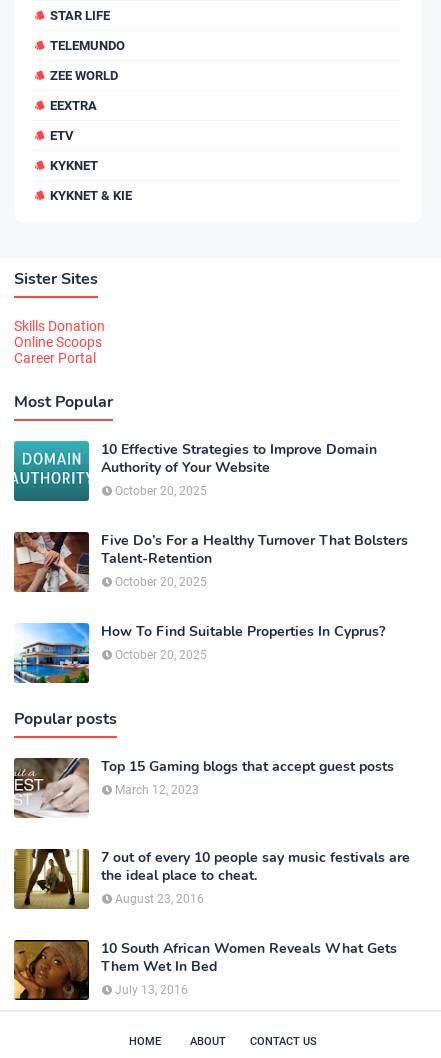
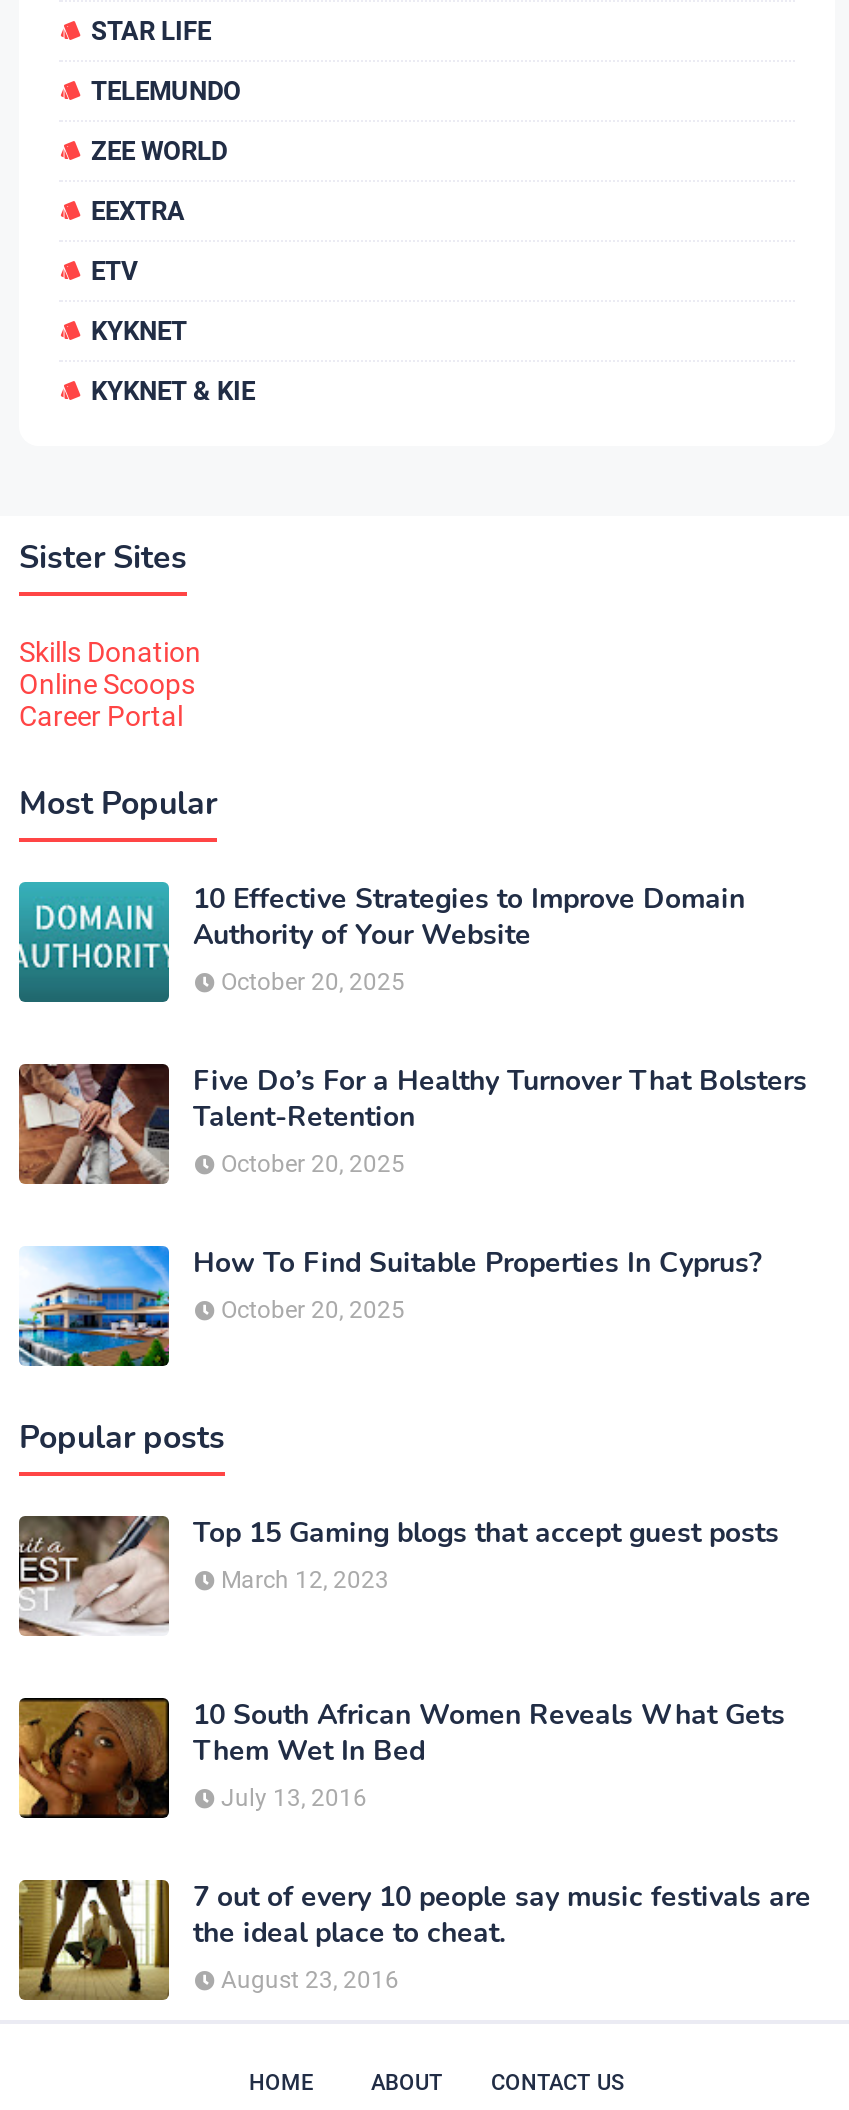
moved [13,847,410,910] -> [17,1876,811,2002]: [image] | 7 out of every 10 people say music festivals are | the ideal place to cheat. | August 23, 2016
moved [13,939,397,1001] -> [19,1696,785,1820]: [image] | 10 South African Women Reveals What Gets | Them Wet In Bed | July 13, 2016

